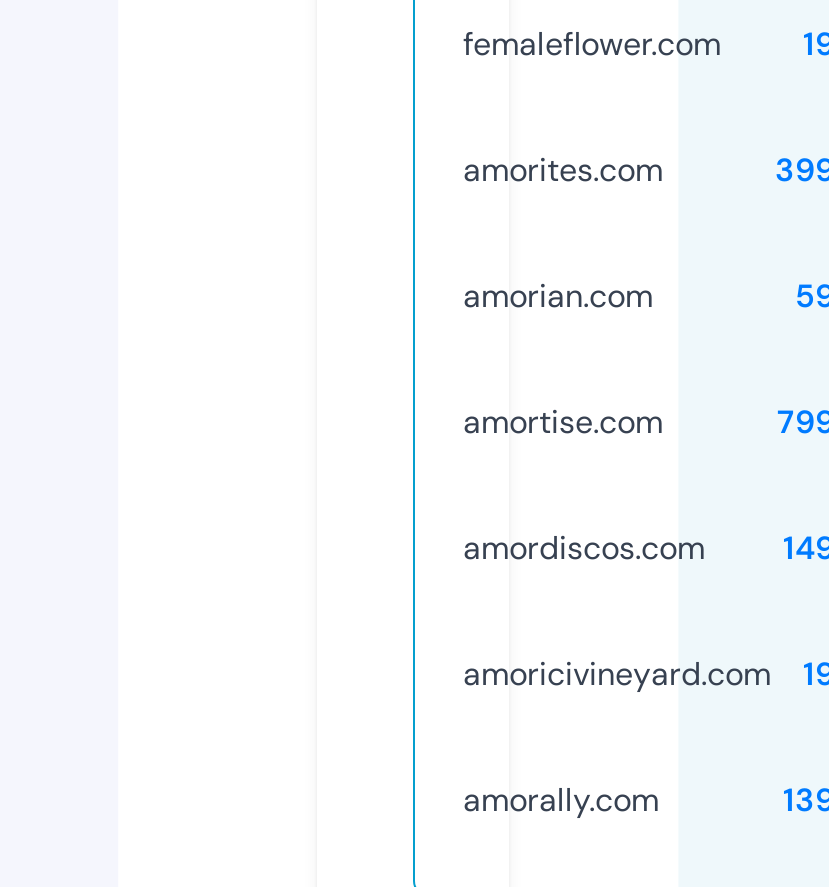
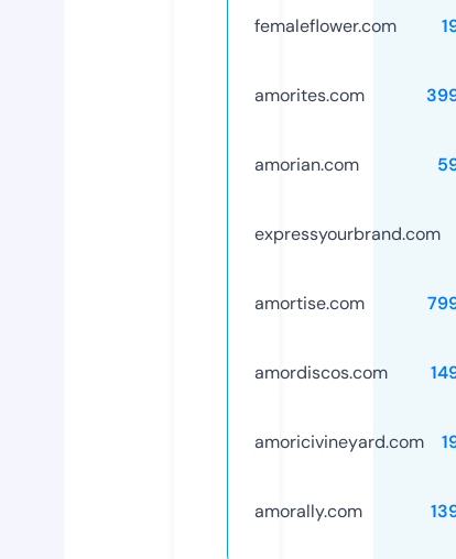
none -> [254,222,441,245] expressyourbrand.com

